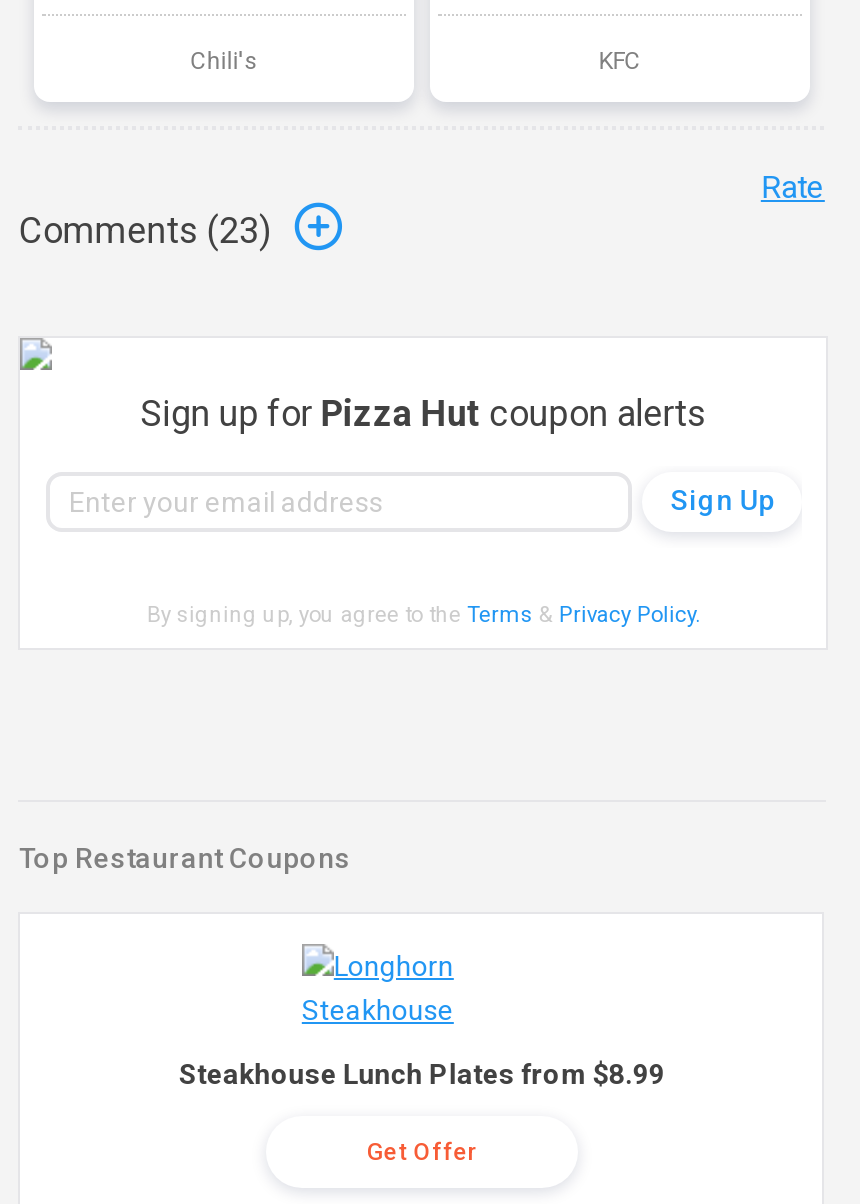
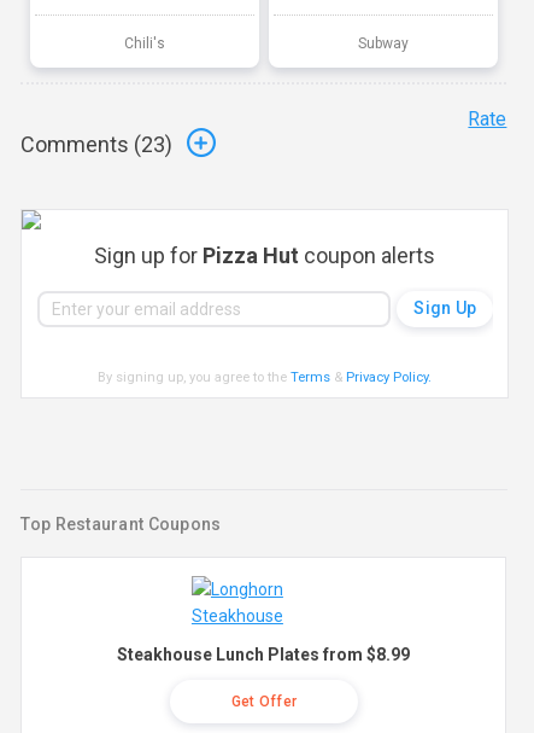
[599,46,641,74] KFC -> [358,34,408,51] Subway

